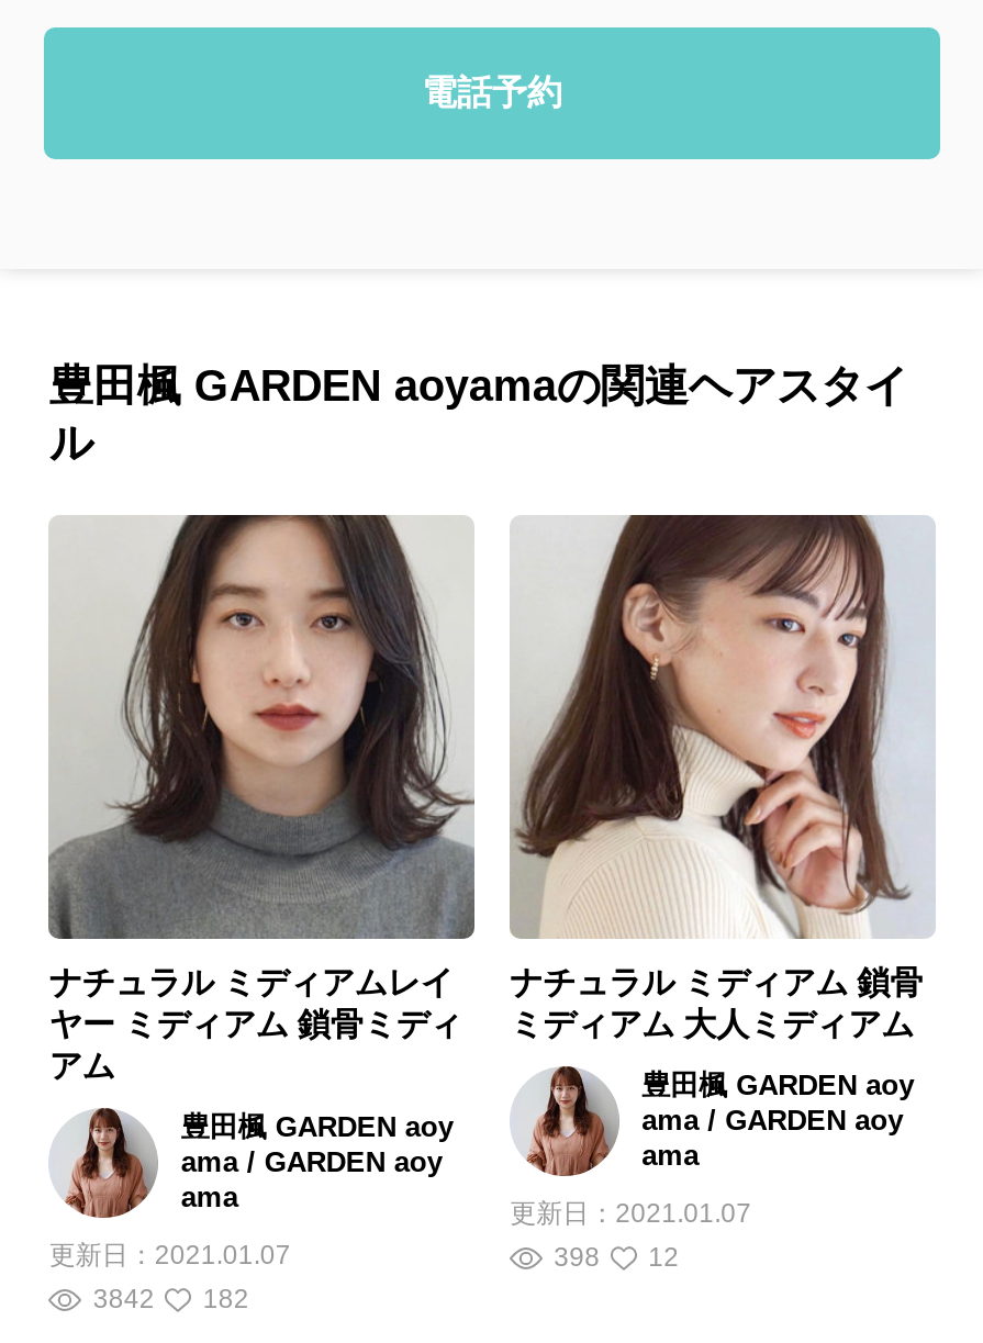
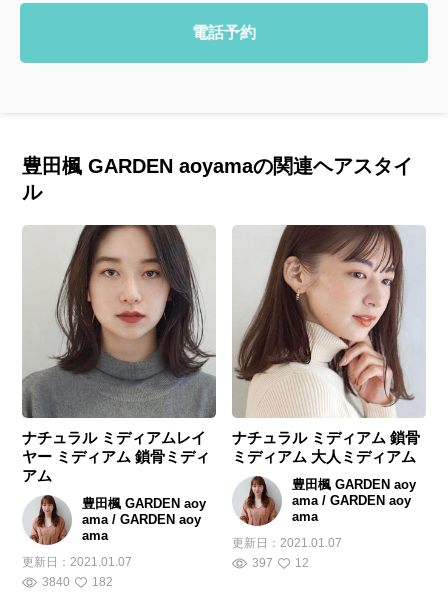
[554,1243,679,1274] 398 12 -> [252,556,309,570] 397 12
[93,1285,249,1316] 3842 182 -> [42,575,113,589] 3840 182

